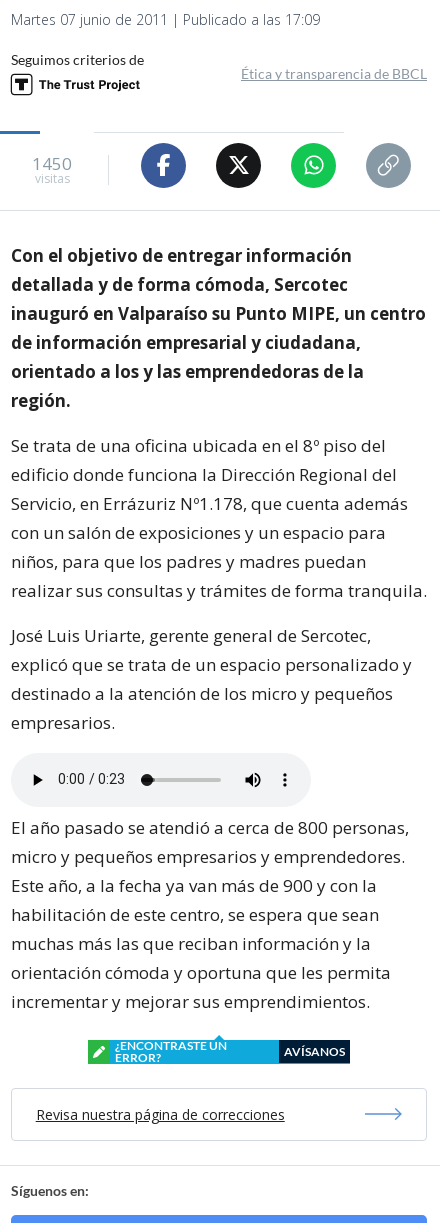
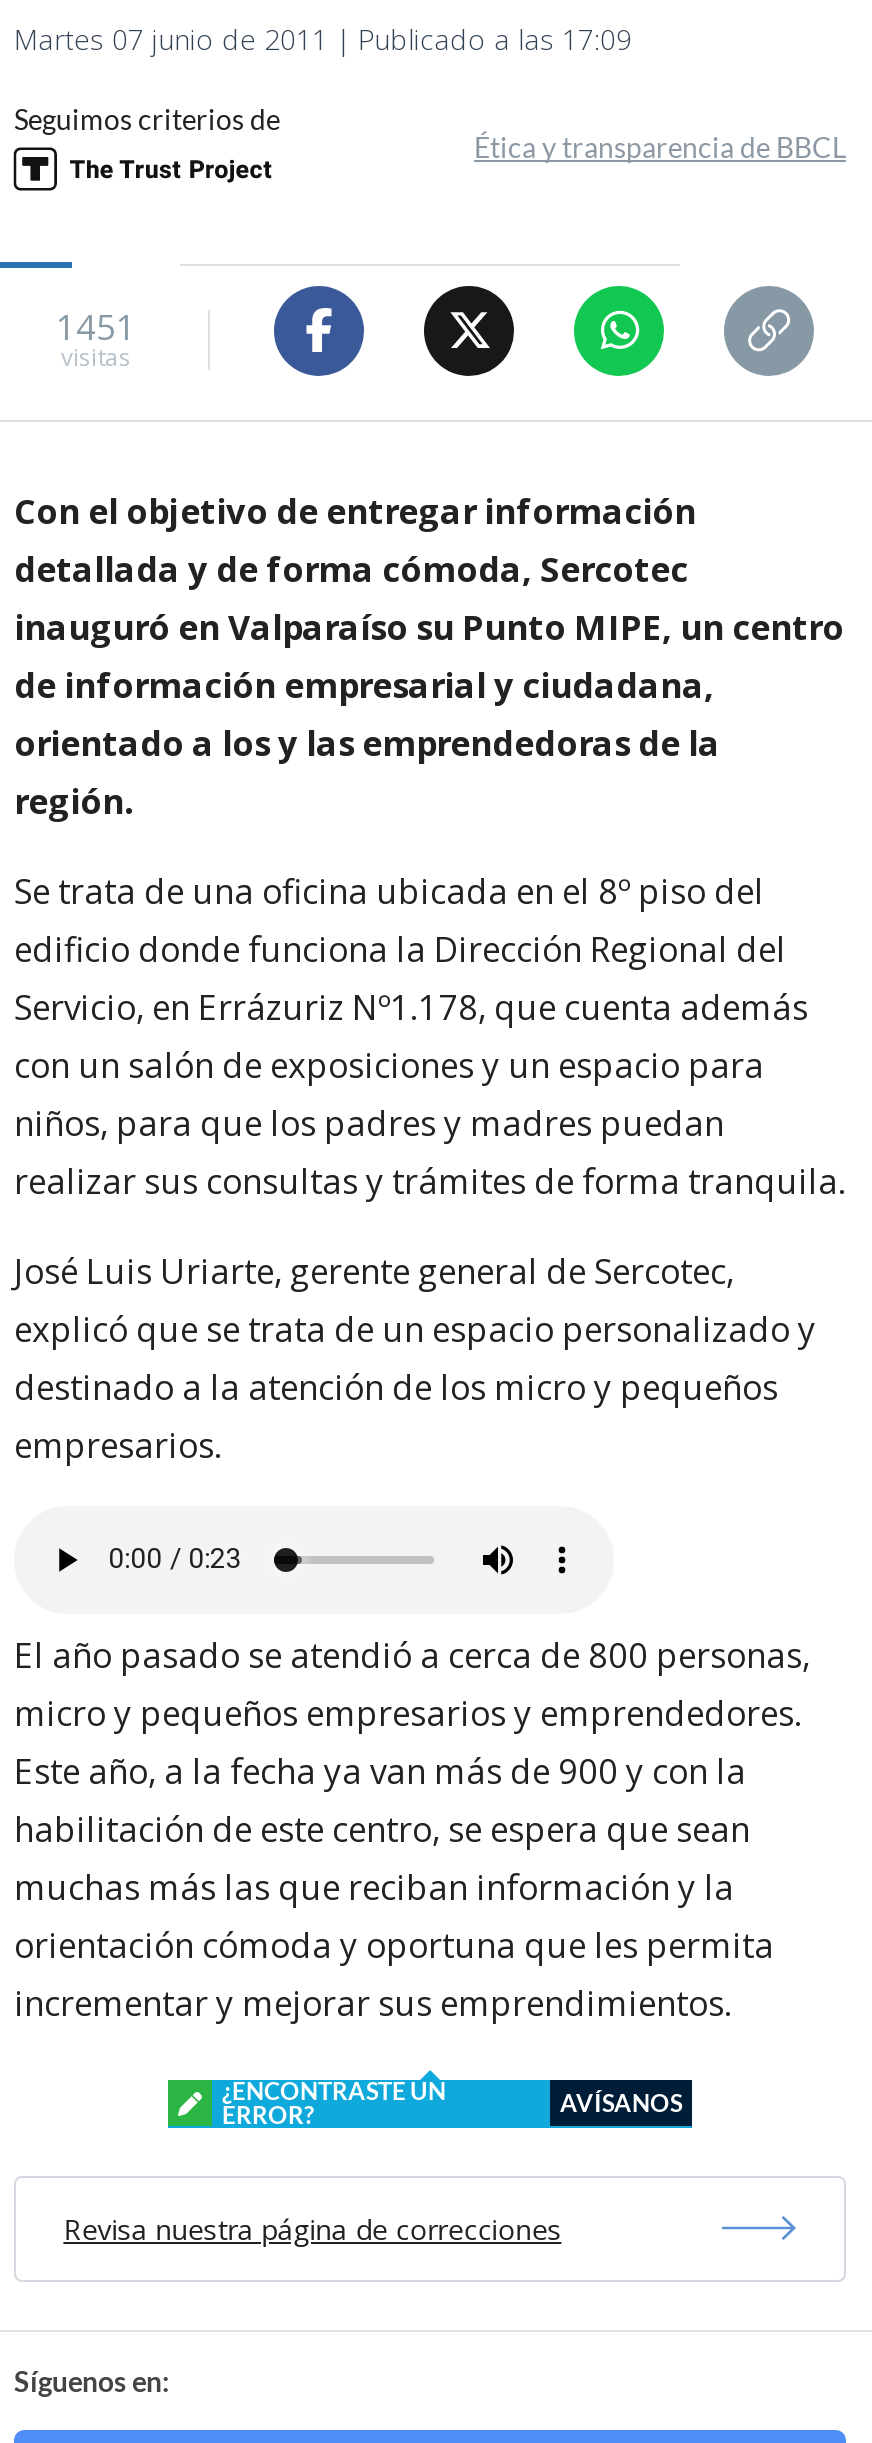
[32,152,72,175] 1450 -> [56,305,136,351] 1451

